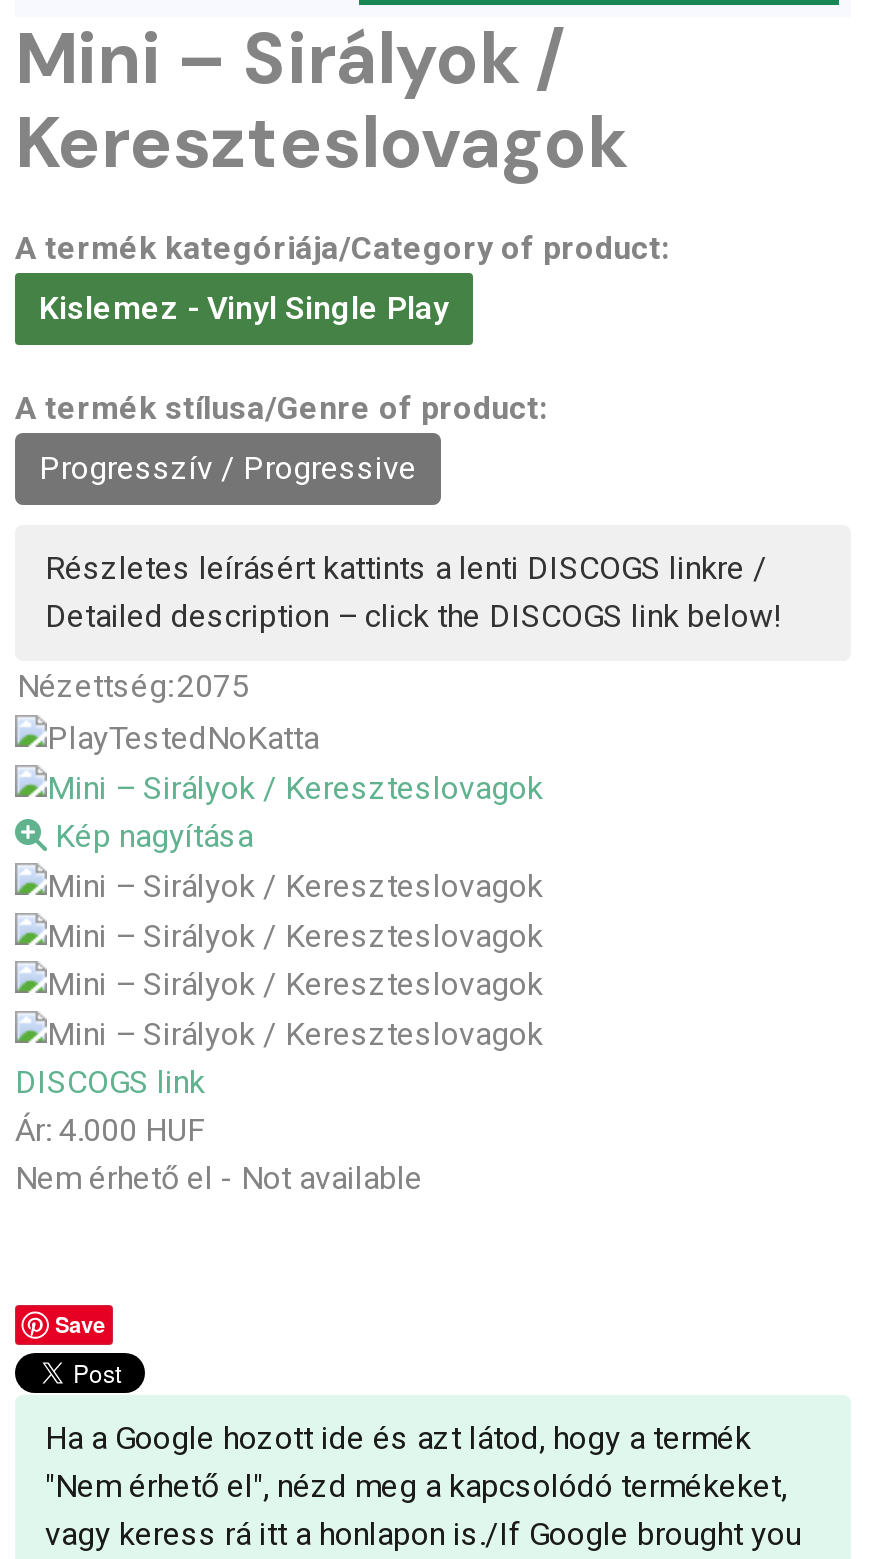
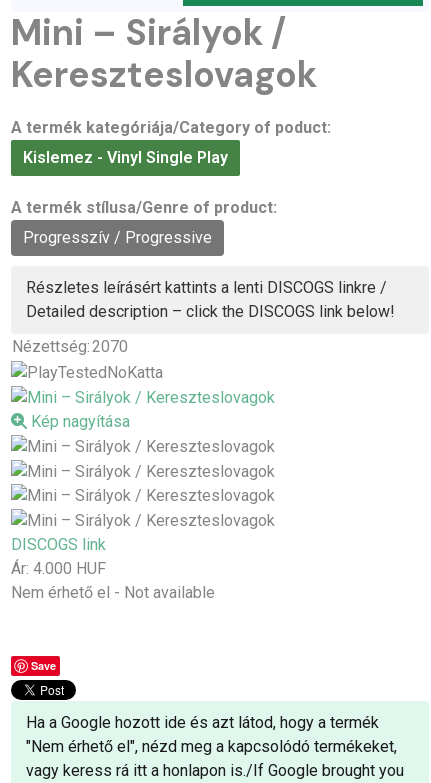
[15,230,669,268] A termék kategóriája/Category of product: -> [11,118,331,137] A termék kategóriája/Category of poduct:
[17,668,249,706] Nézettség: 2075 -> [12,337,128,356] Nézettség: 2070

